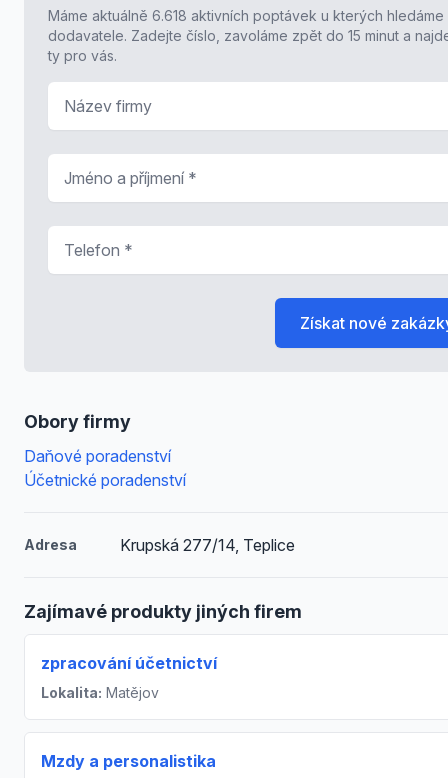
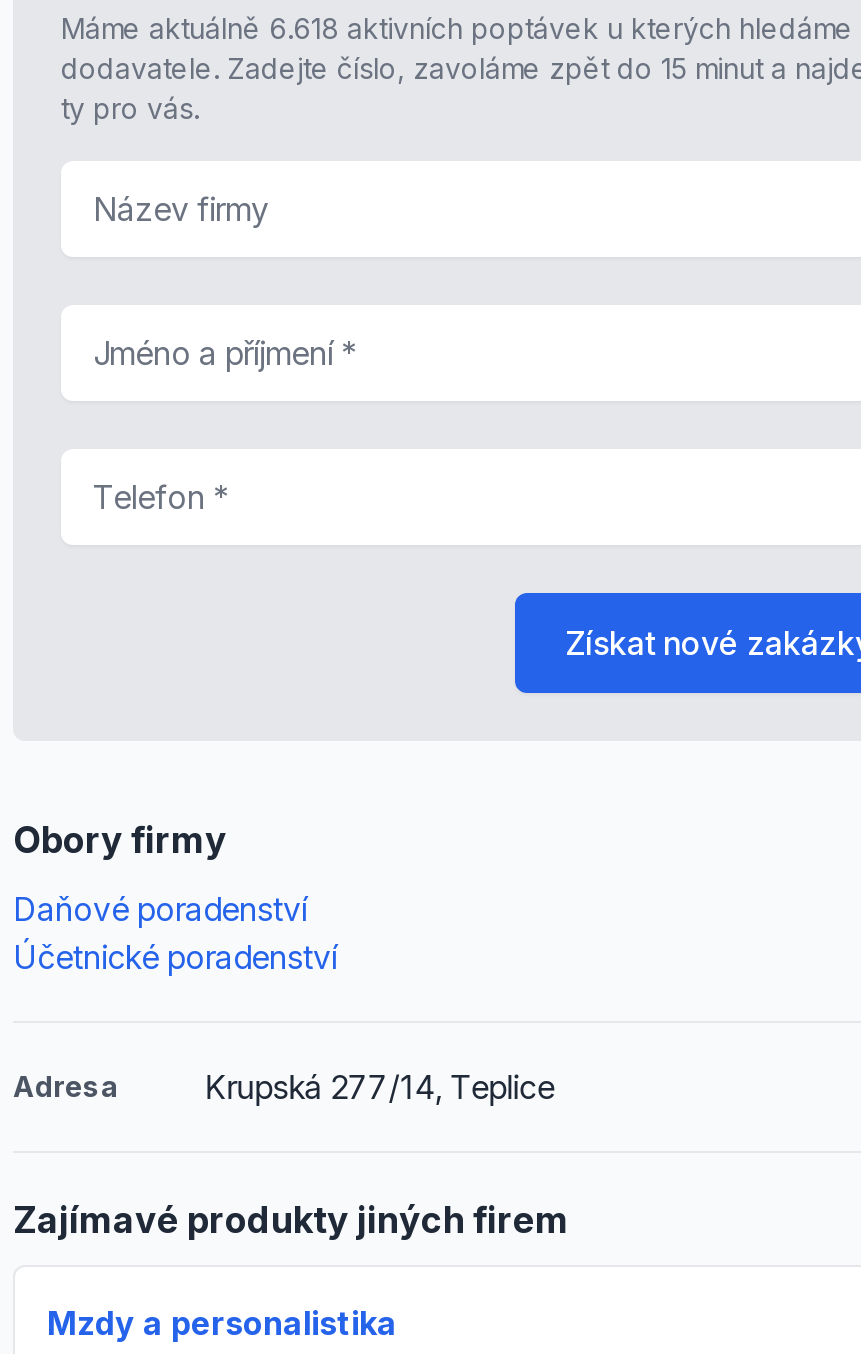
[41,653,217,701] zpracování účetnictví | Lokalita: Matějov -> none

